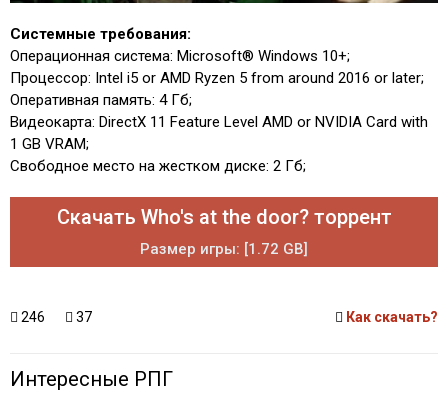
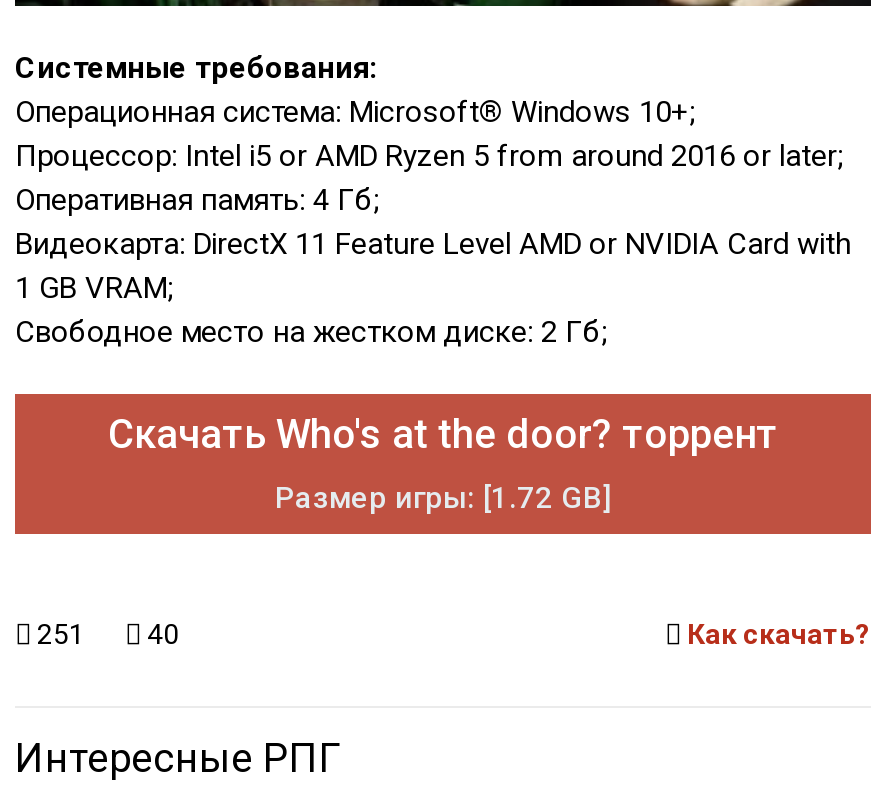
[21,309,45,325] 246 -> [37,618,85,650] 251
[76,309,92,325] 37 -> [147,618,179,650] 40

